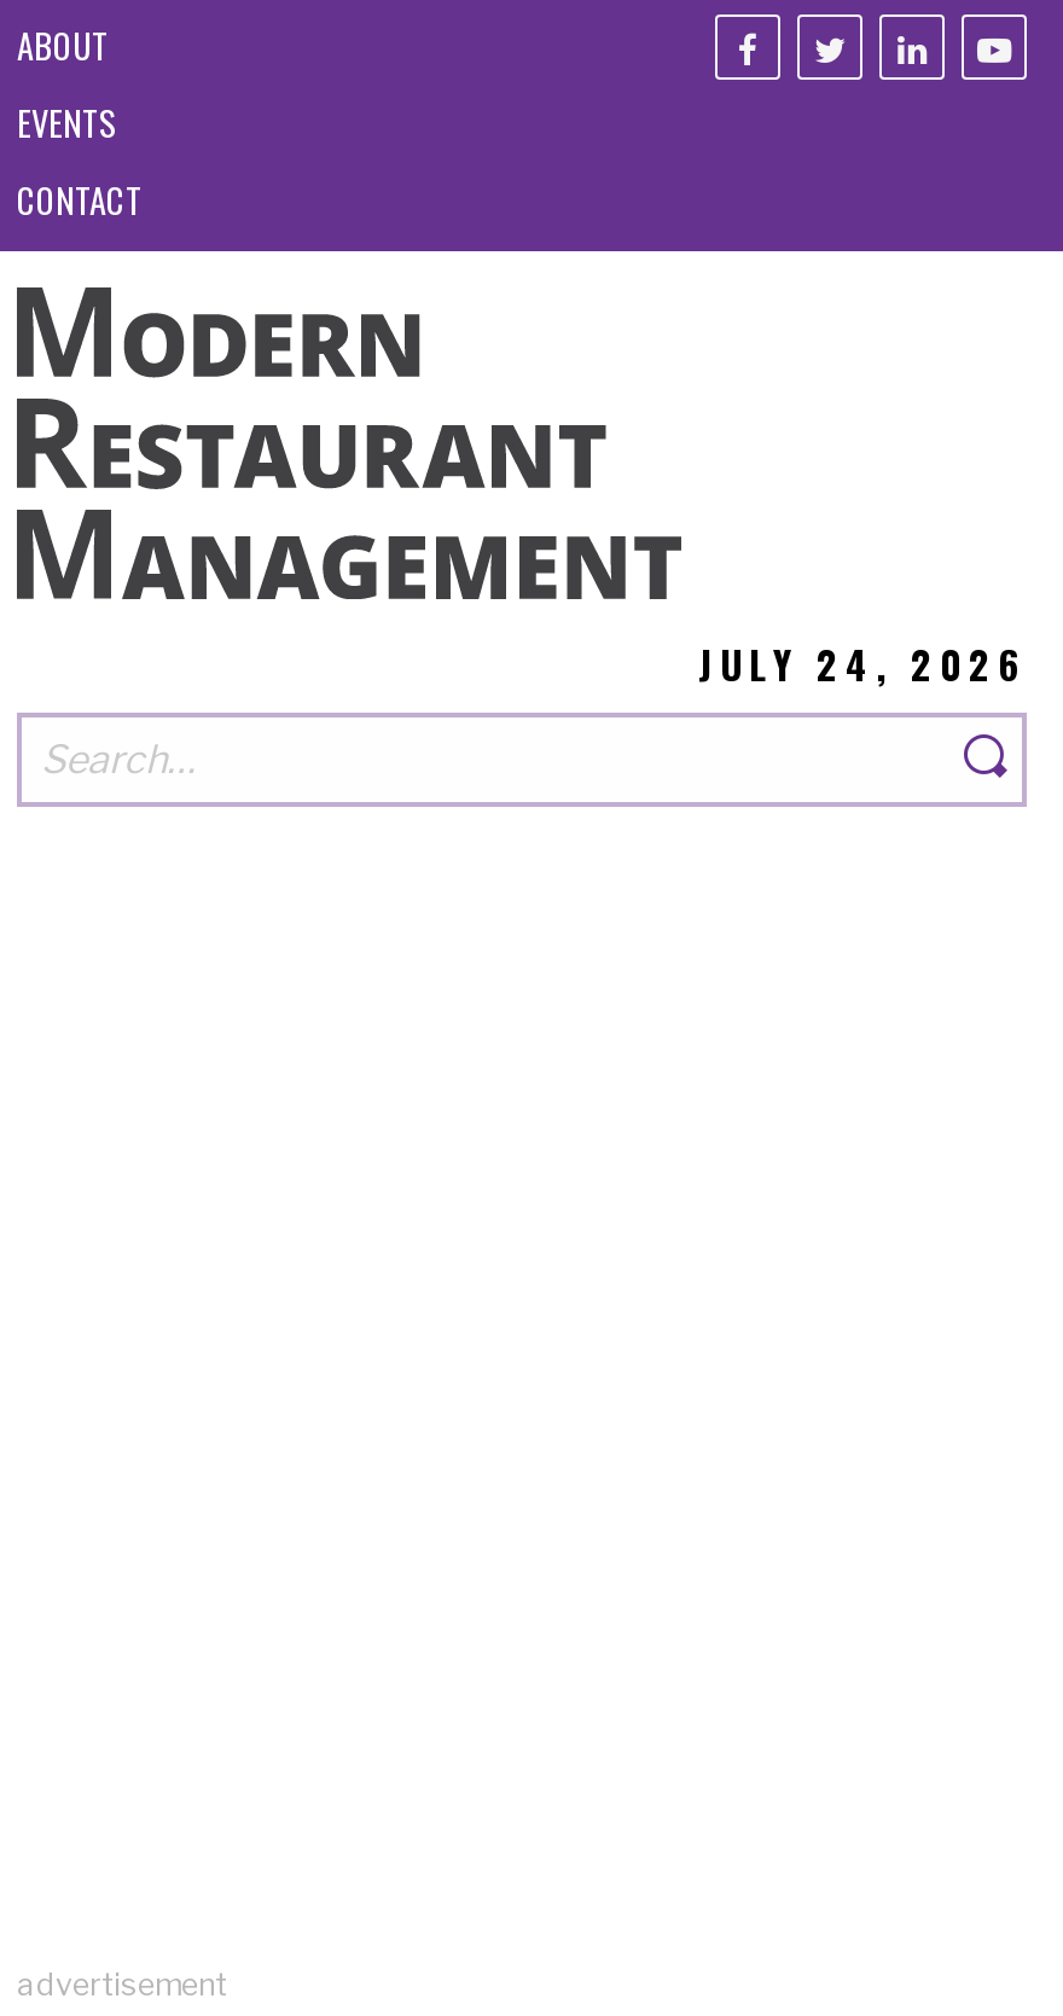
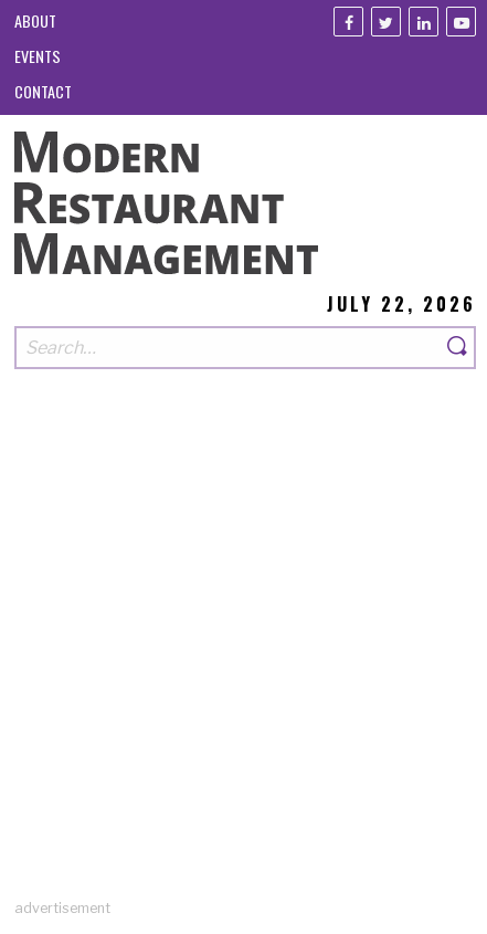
[698,635,1027,693] JULY 24, 2026 -> [327,290,476,317] JULY 22, 2026

